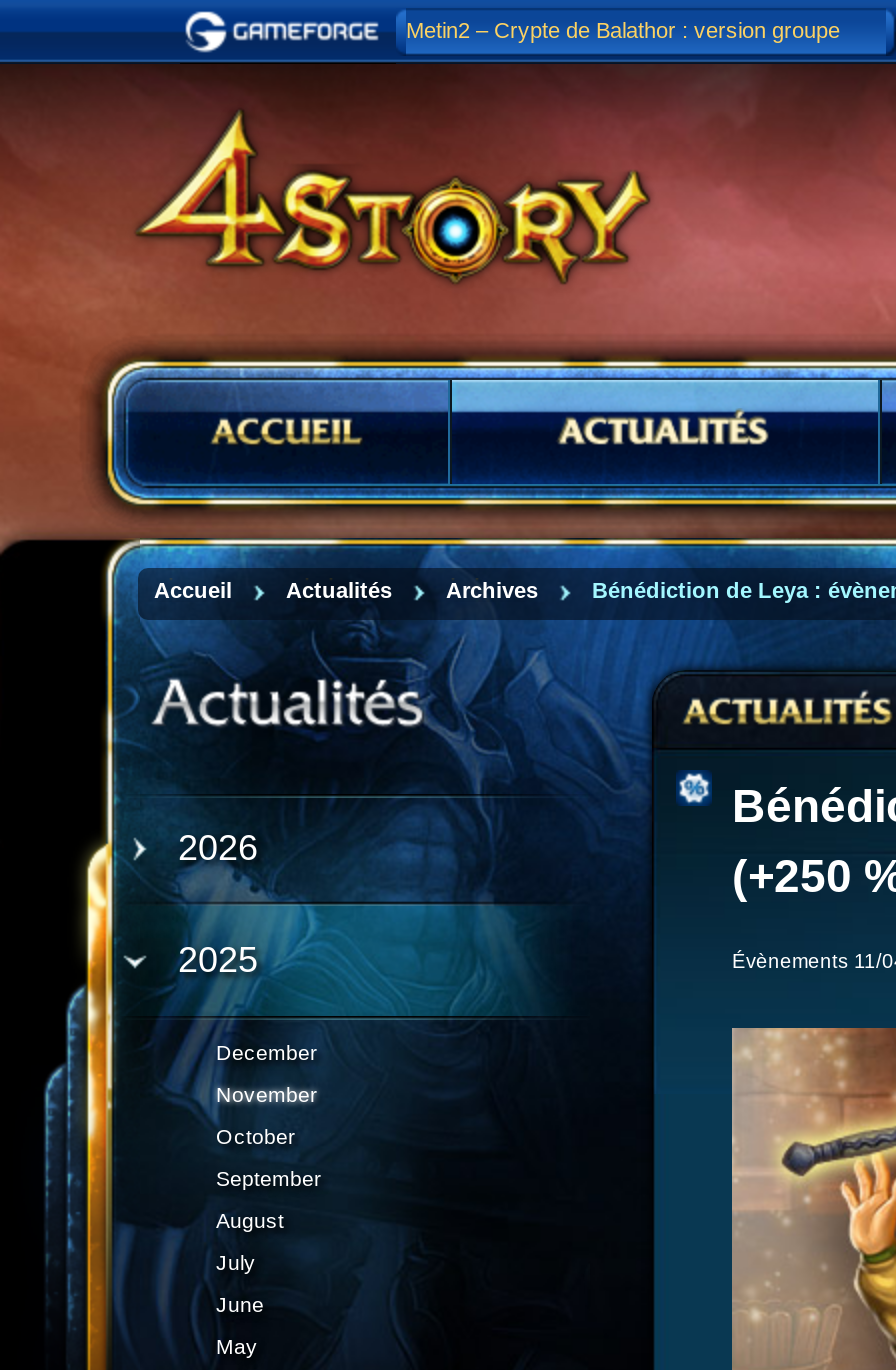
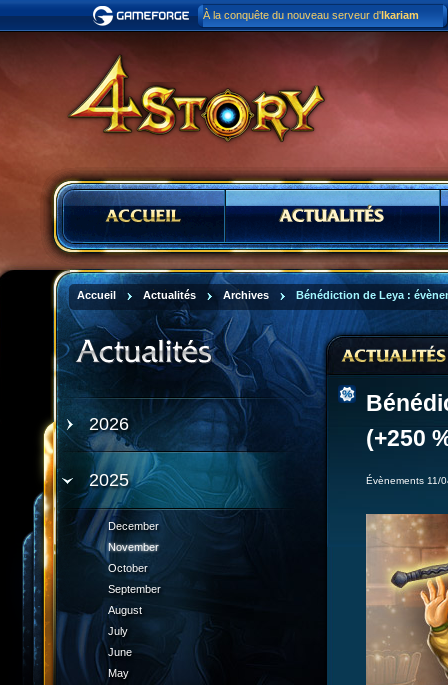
[406,18,840,42] Metin2 – Crypte de Balathor : version groupe -> [203,9,419,21] À la conquête du nouveau serveur d'Ikariam

